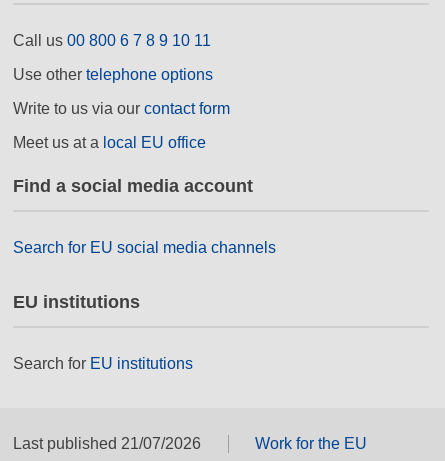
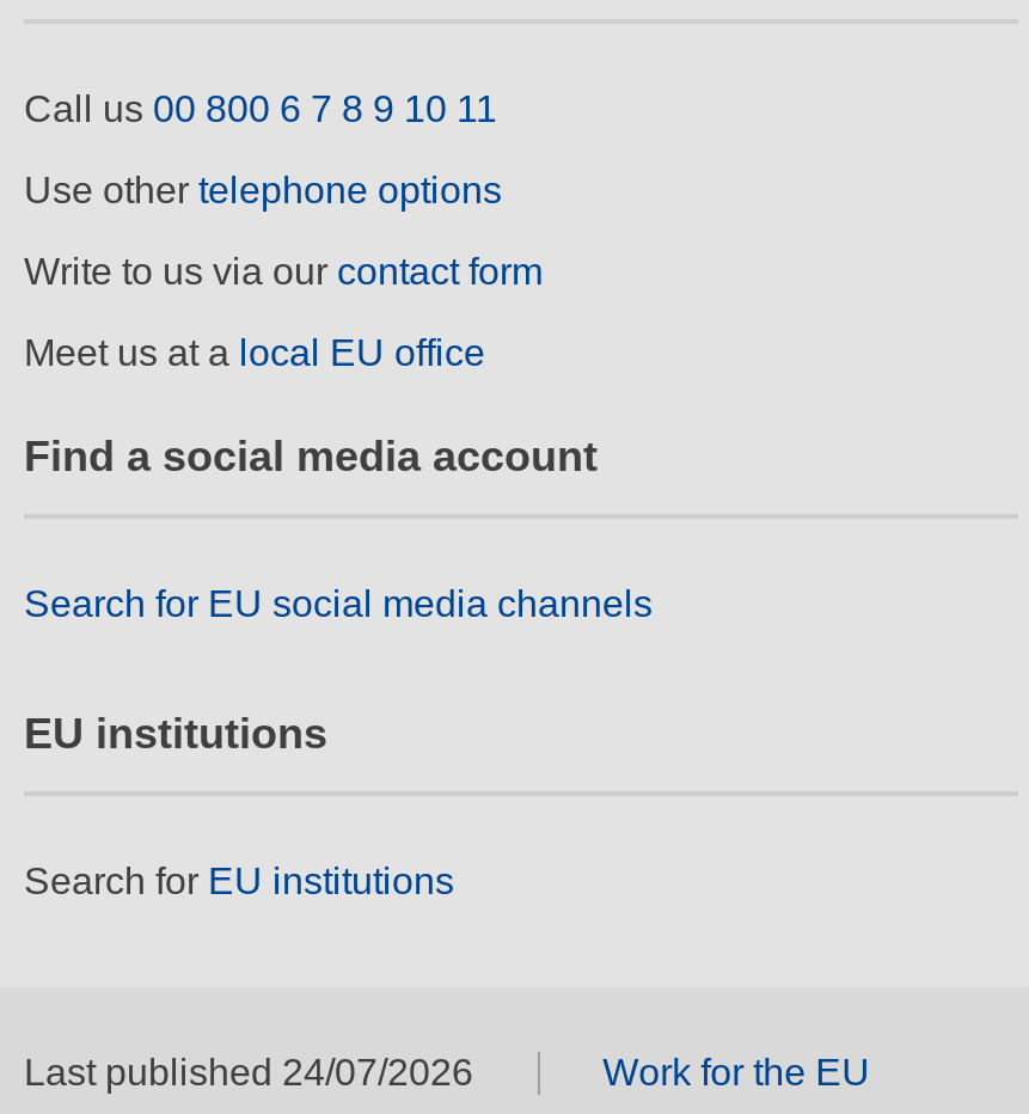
[13,435,201,452] Last published 21/07/2026 -> [24,1052,473,1092] Last published 24/07/2026

